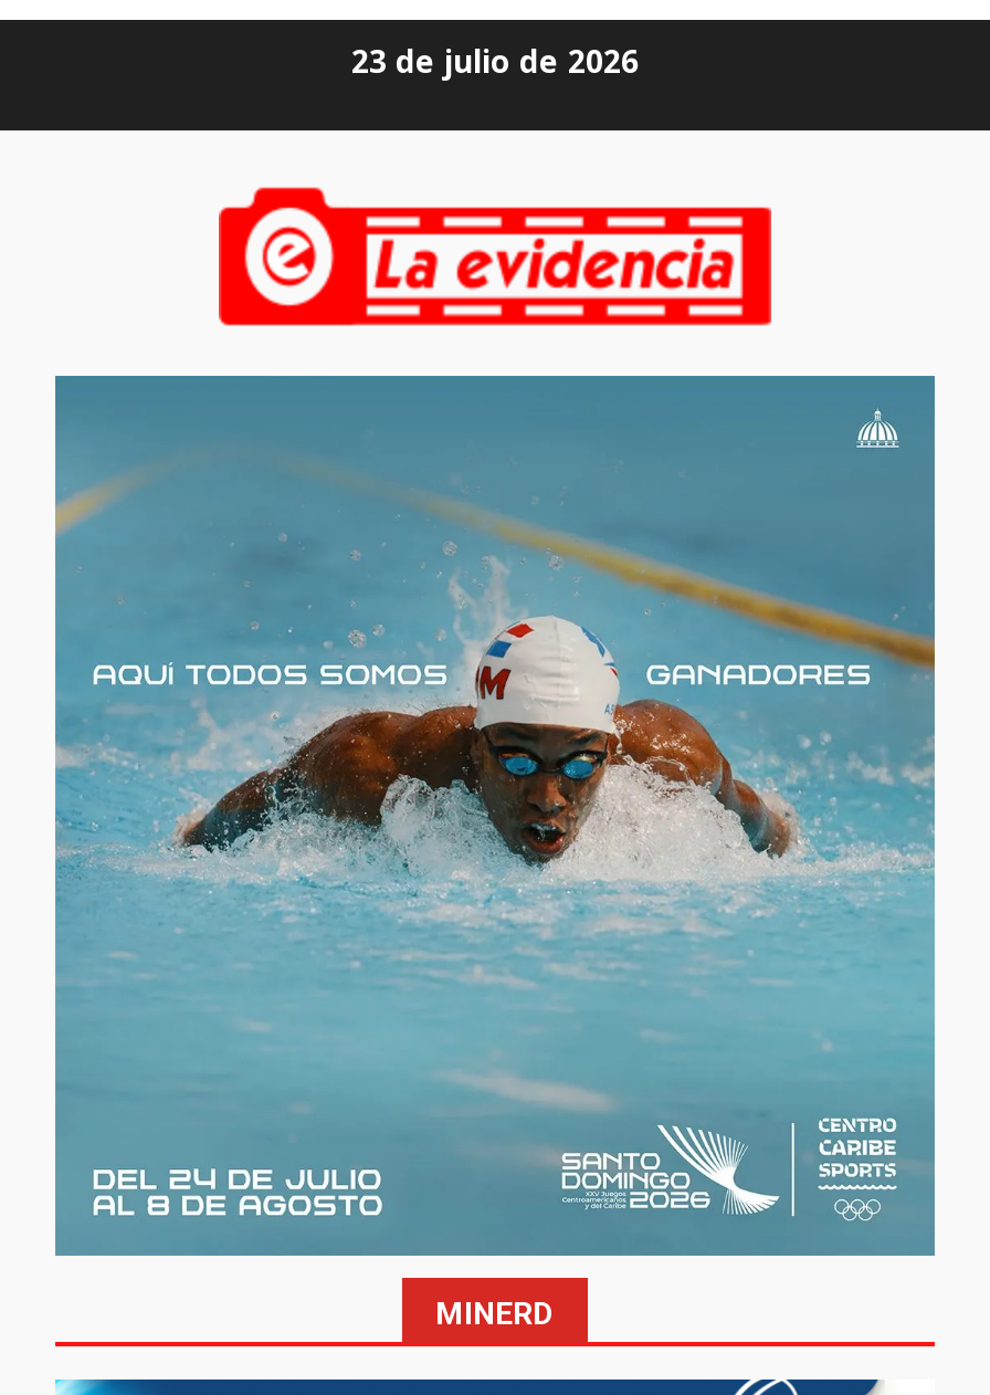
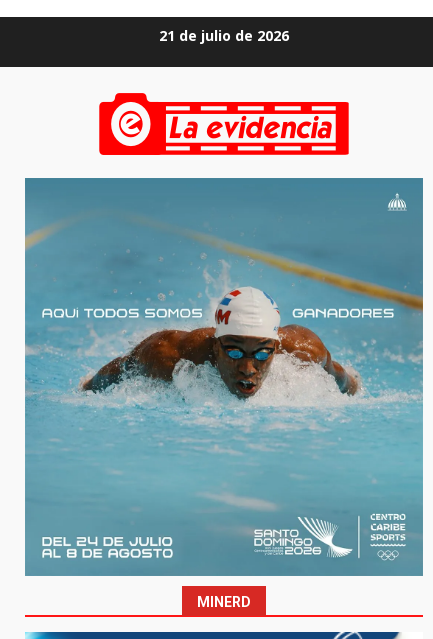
[351,39,639,81] 23 de julio de 2026 -> [159,25,289,44] 21 de julio de 2026

